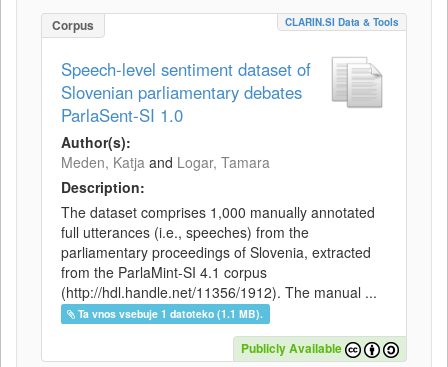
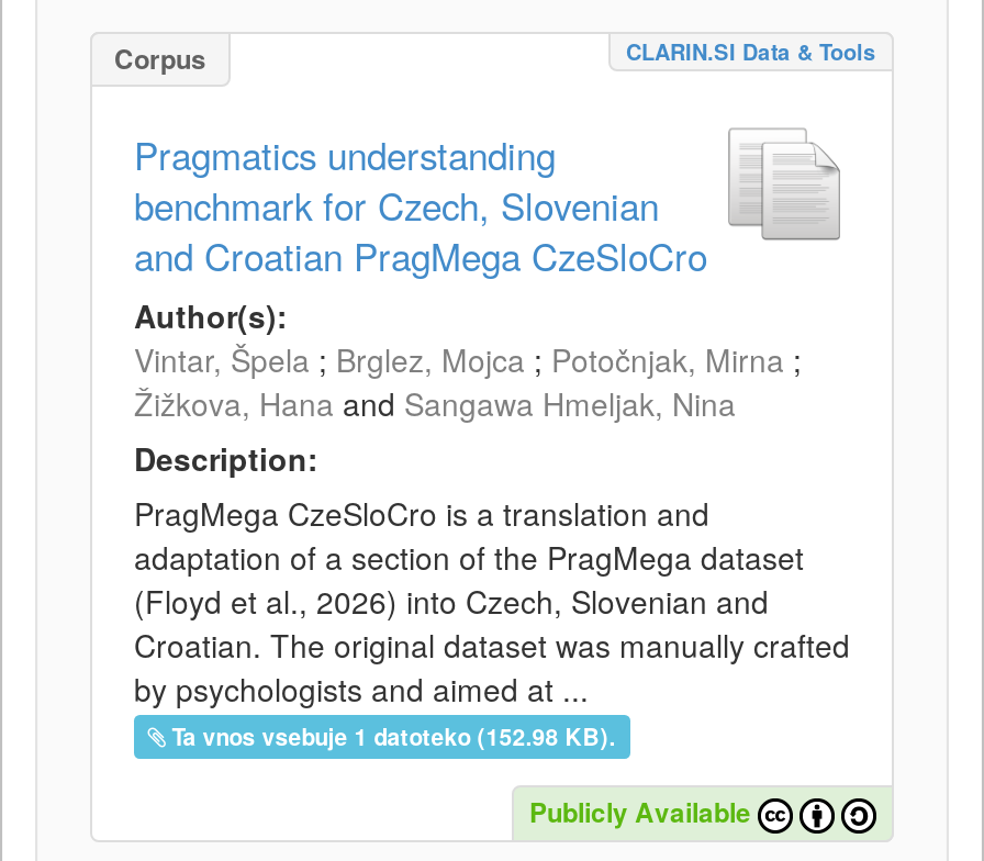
[61,57,311,127] Speech-level sentiment dataset of | Slovenian parliamentary debates | ParlaSent-SI 1.0 -> [134,128,707,282] Pragmatics understanding | benchmark for Czech, Slovenian | and Croatian PragMega CzeSloCro
[61,152,270,172] Meden, Katja and Logar, Tamara -> [134,337,802,425] Vintar, Špela ; Brglez, Mojca ; Potočnjak, Mirna ; | Žižkova, Hana and Sangawa Hmeljak, Nina
[61,202,377,321] The dataset comprises 1,000 manually annotated | full utterances (i.e., speeches) from the | parliamentary proceedings of Slovenia, extracted | from the ParlaMint-SI 4.1 corpus | (http://hdl.handle.net/11356/1912). The manual ... | Ta vnos vsebuje 1 datoteko (1.1 MB). -> [134,491,850,752] PragMega CzeSloCro is a translation and | adaptation of a section of the PragMega dataset | (Floyd et al., 2026) into Czech, Slovenian and | Croatian. The original dataset was manually crafted | by psychologists and aimed at ... | Ta vnos vsebuje 1 datoteko (152.98 KB).

